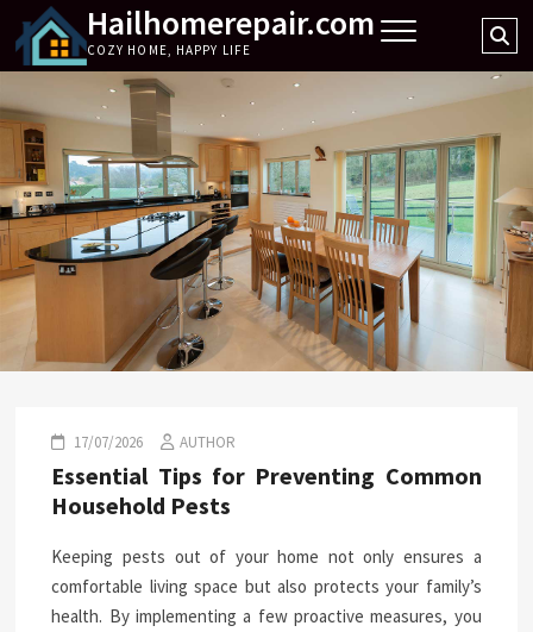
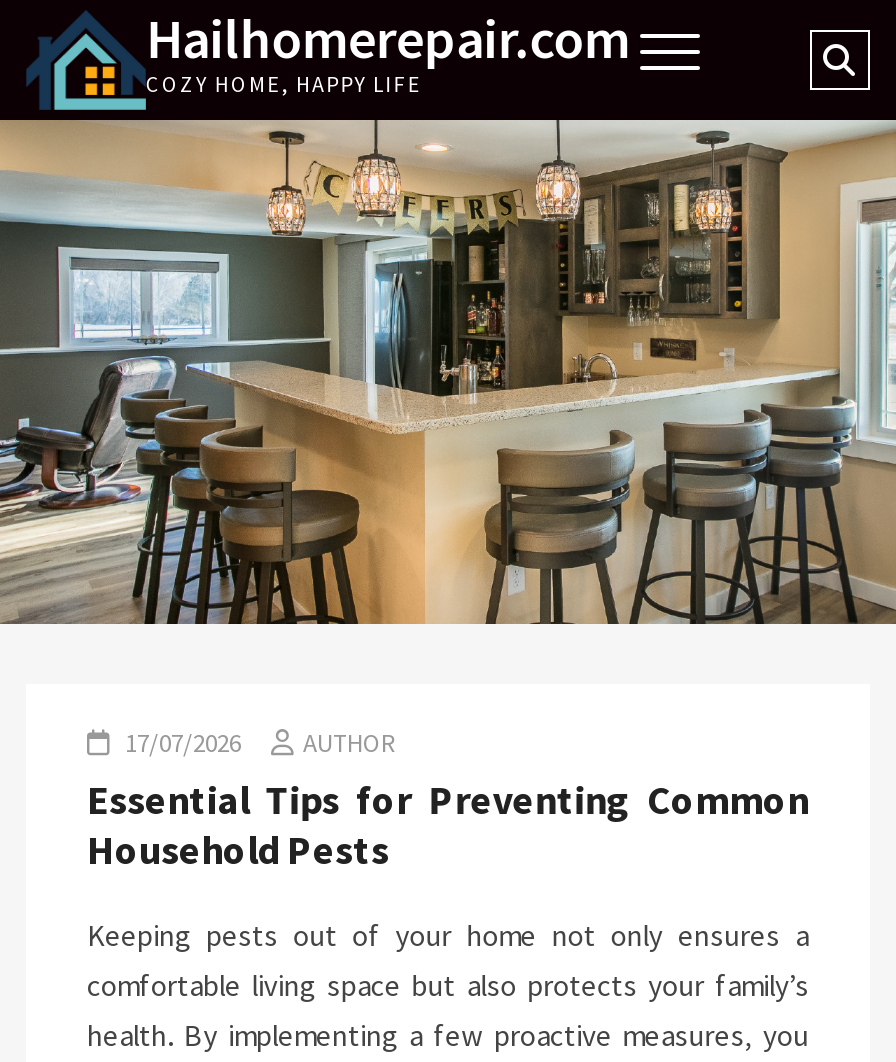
[4,71,529,371] [image] -> [6,122,890,626] [image]

